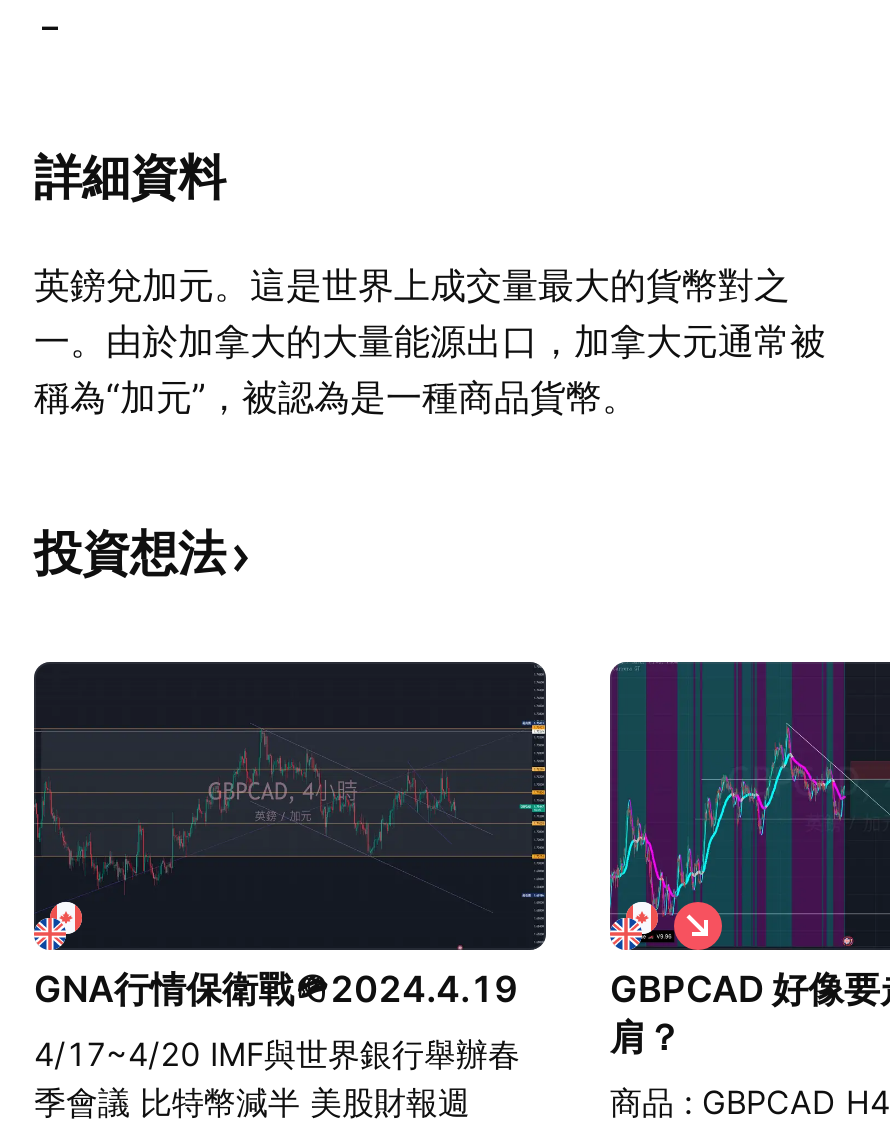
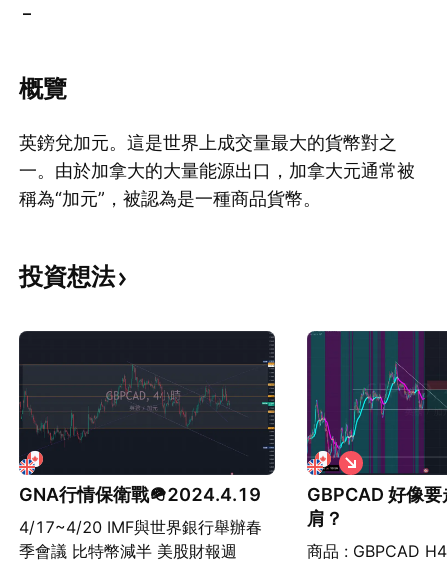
[34,148,226,206] 詳細資料 -> [19,74,67,103] 概覽

